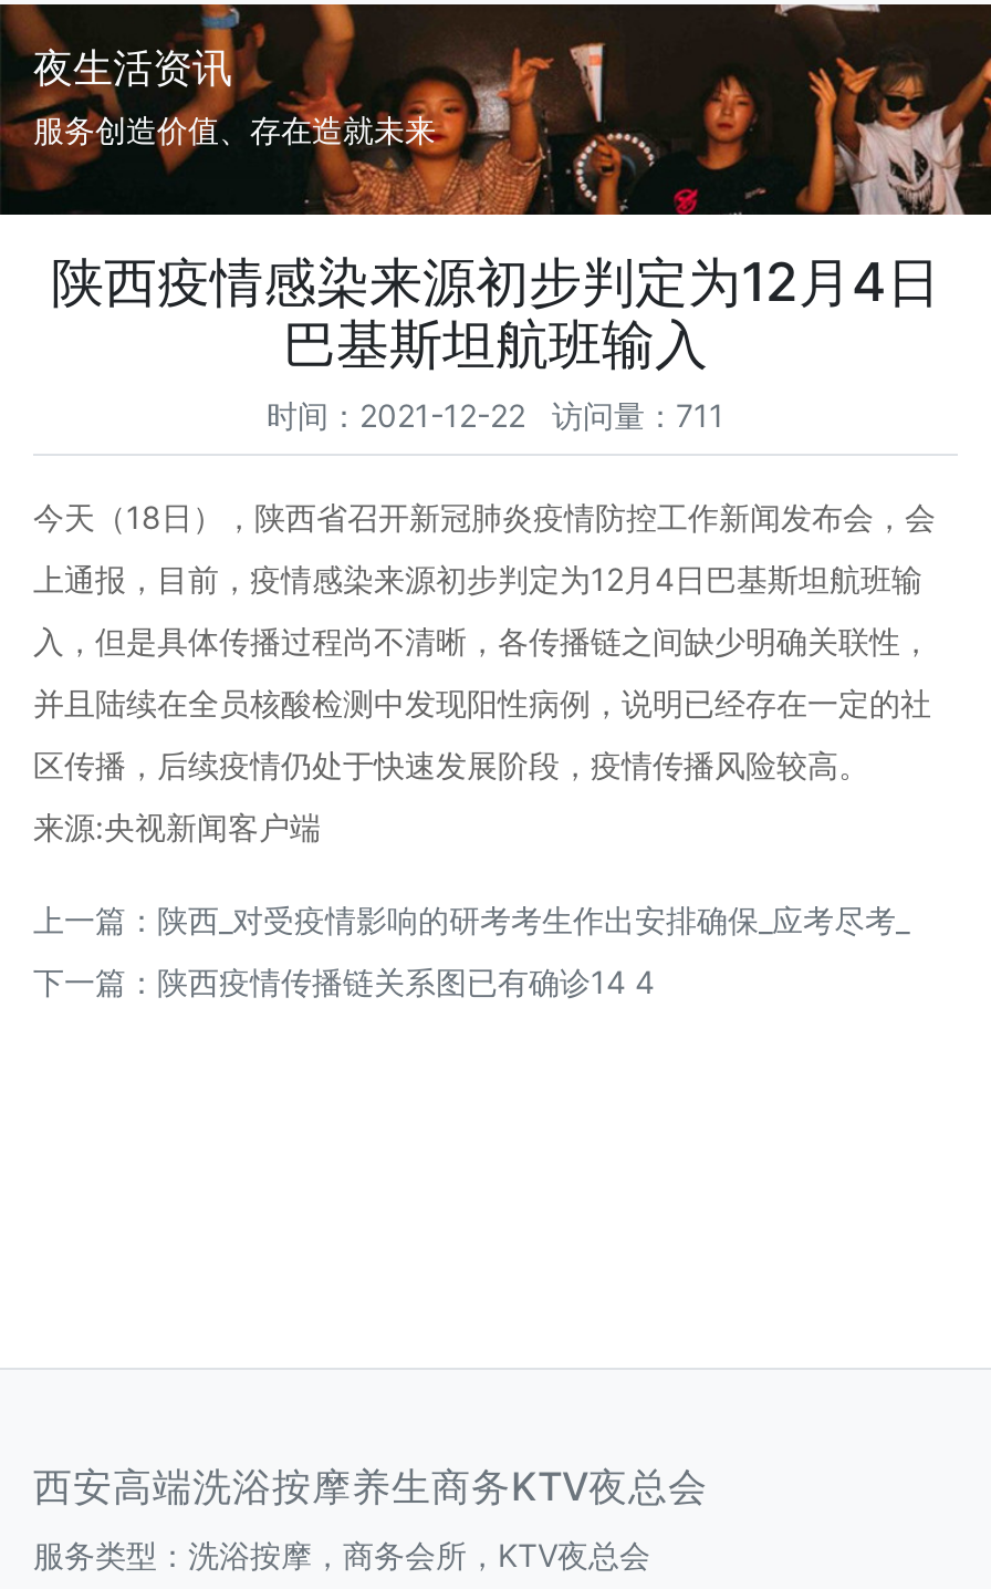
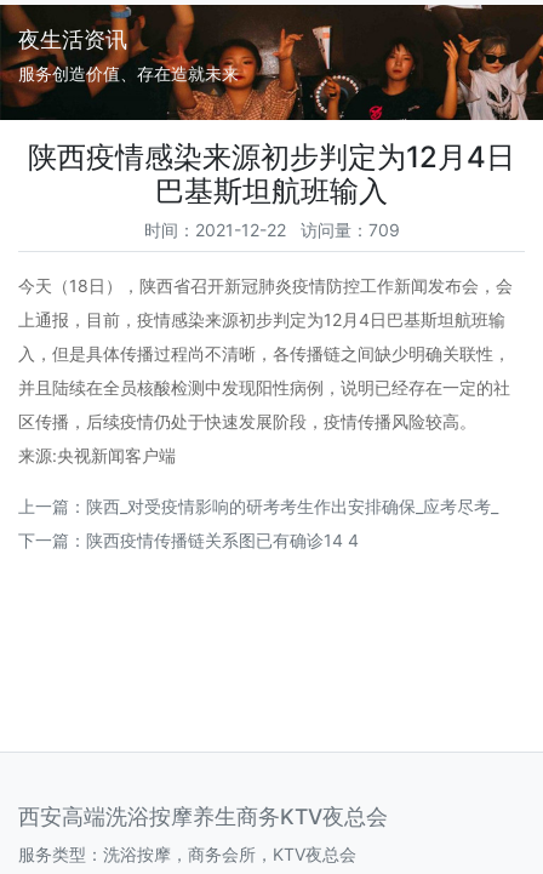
[267,396,724,434] 时间：2021-12-22 访问量：711 -> [144,219,399,240] 时间：2021-12-22 访问量：709

